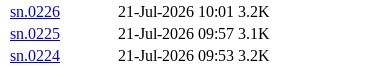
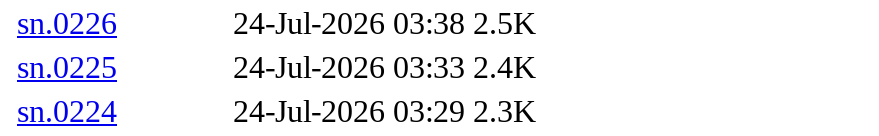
[118,3,270,20] 21-Jul-2026 10:01 3.2K -> [233,7,537,41] 24-Jul-2026 03:38 2.5K
[118,25,270,42] 21-Jul-2026 09:57 3.1K -> [233,51,537,85] 24-Jul-2026 03:33 2.4K
[118,47,270,64] 21-Jul-2026 09:53 3.2K -> [233,95,537,129] 24-Jul-2026 03:29 2.3K

